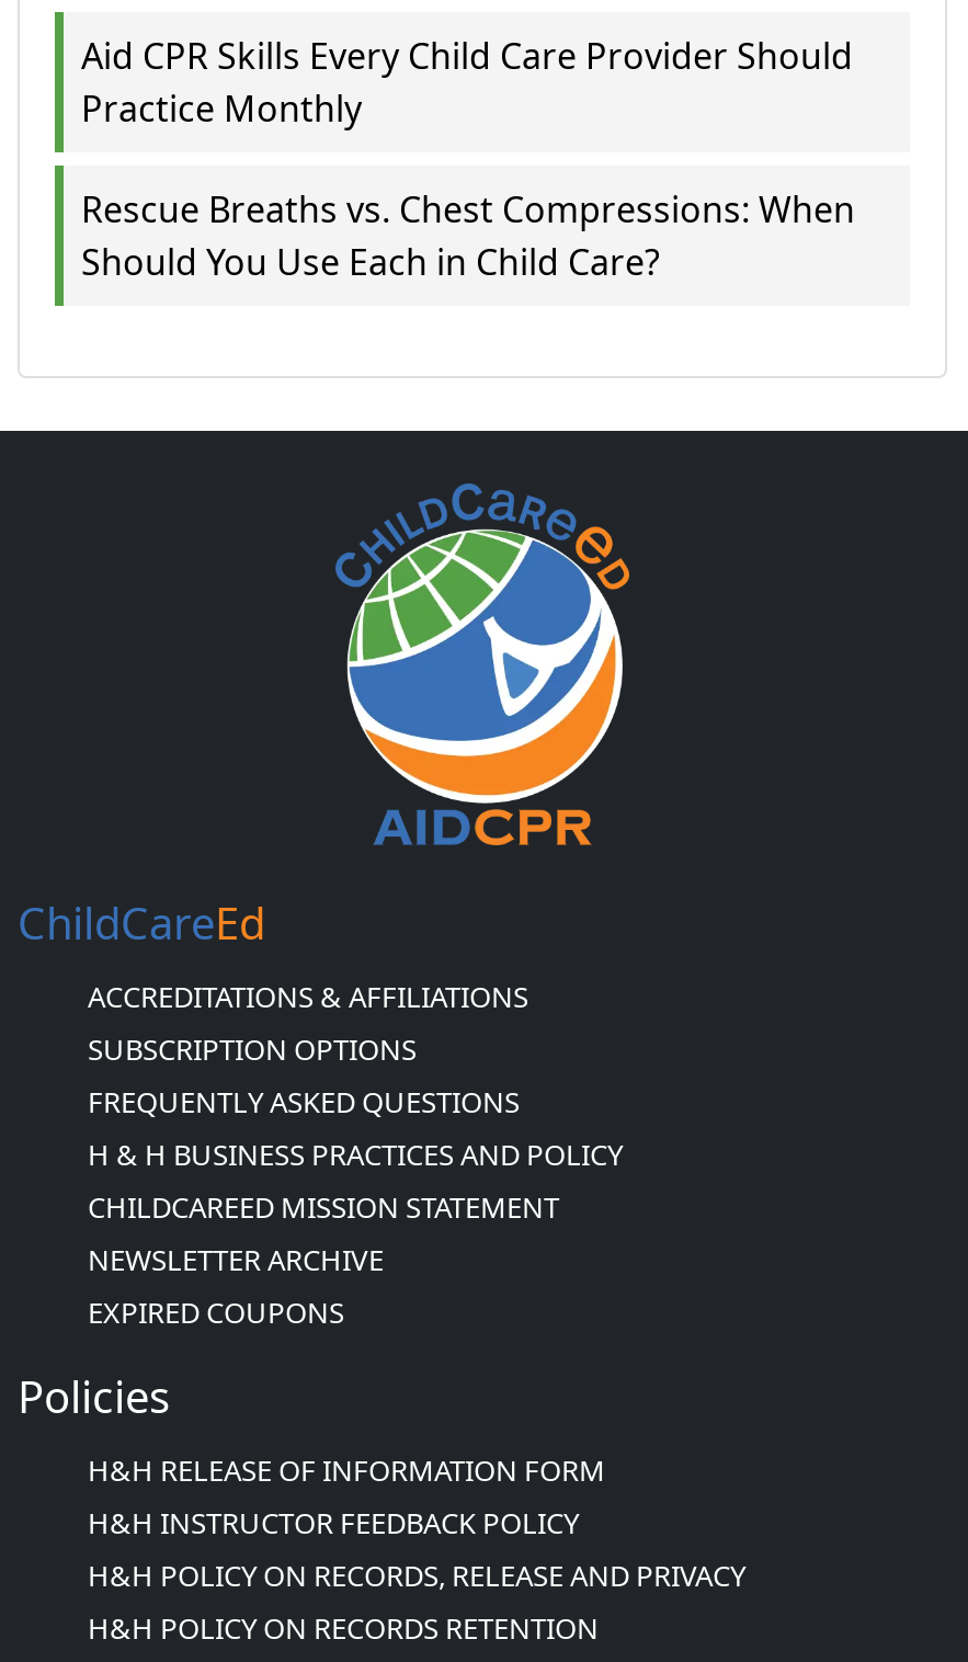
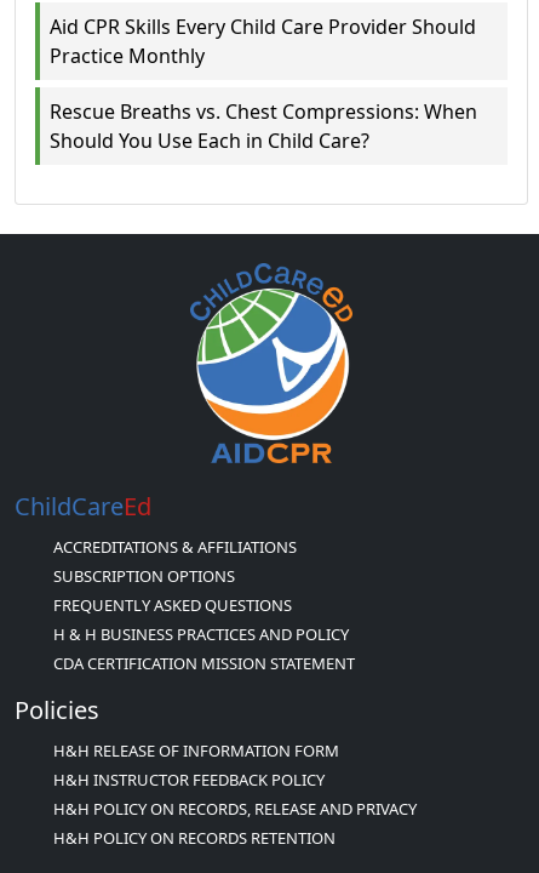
[88,1186,559,1331] CHILDCAREED MISSION STATEMENT | NEWSLETTER ARCHIVE | EXPIRED COUPONS -> [53,653,355,675] CDA CERTIFICATION MISSION STATEMENT

